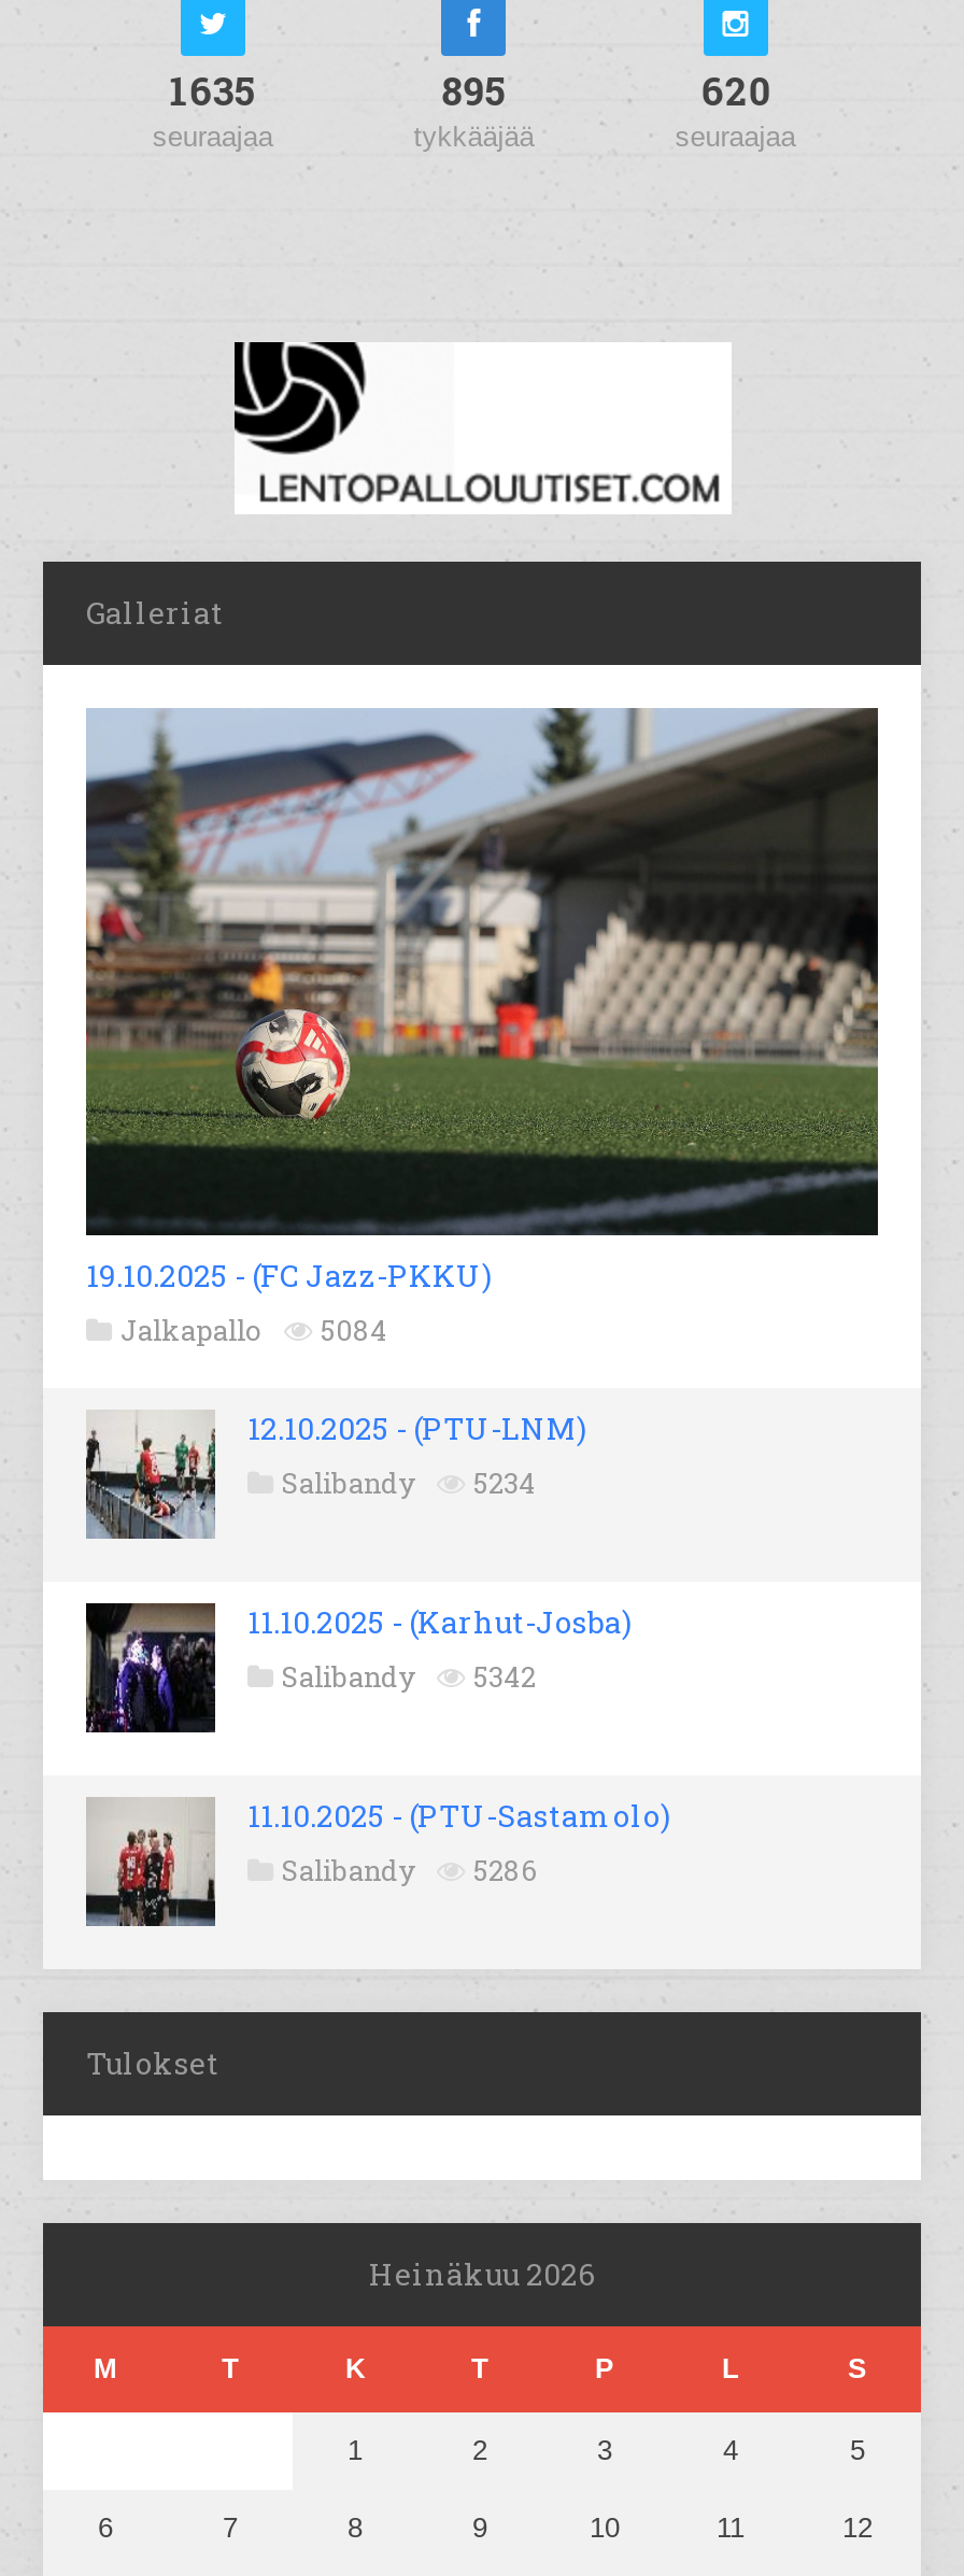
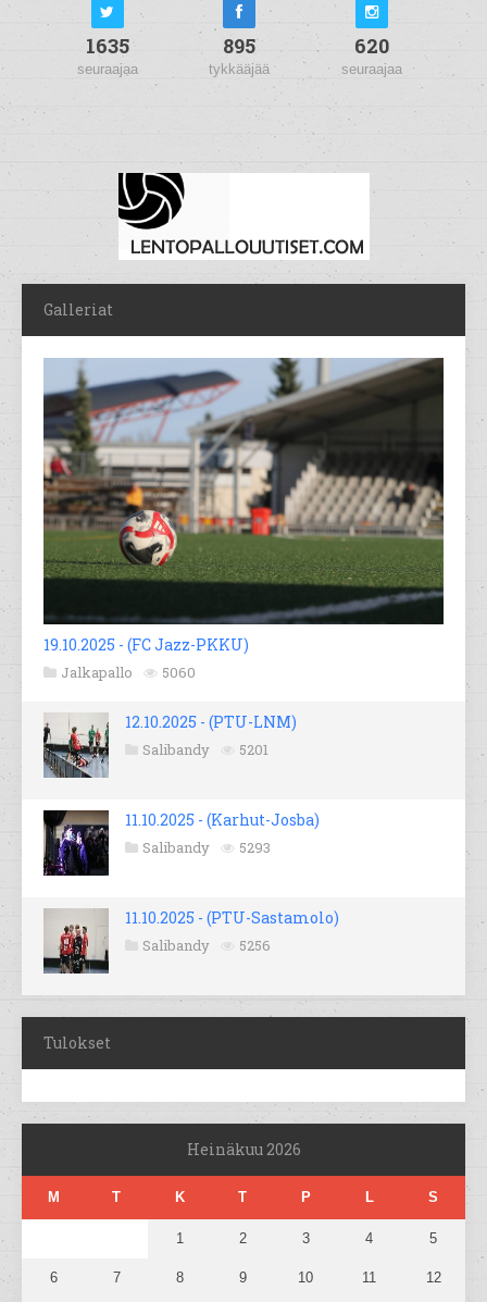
[120,1311,387,1350] Jalkapallo 5084 -> [61,663,196,682] Jalkapallo 5060
[282,1464,536,1503] Salibandy 5234 -> [142,740,269,760] Salibandy 5201
[282,1658,536,1696] Salibandy 5342 -> [142,838,271,857] Salibandy 5293
[282,1851,538,1890] Salibandy 5286 -> [142,936,271,955] Salibandy 5256

